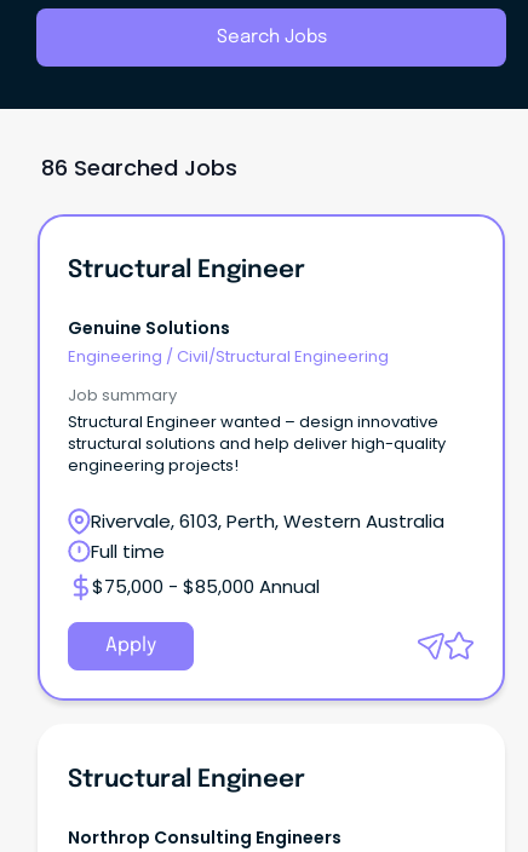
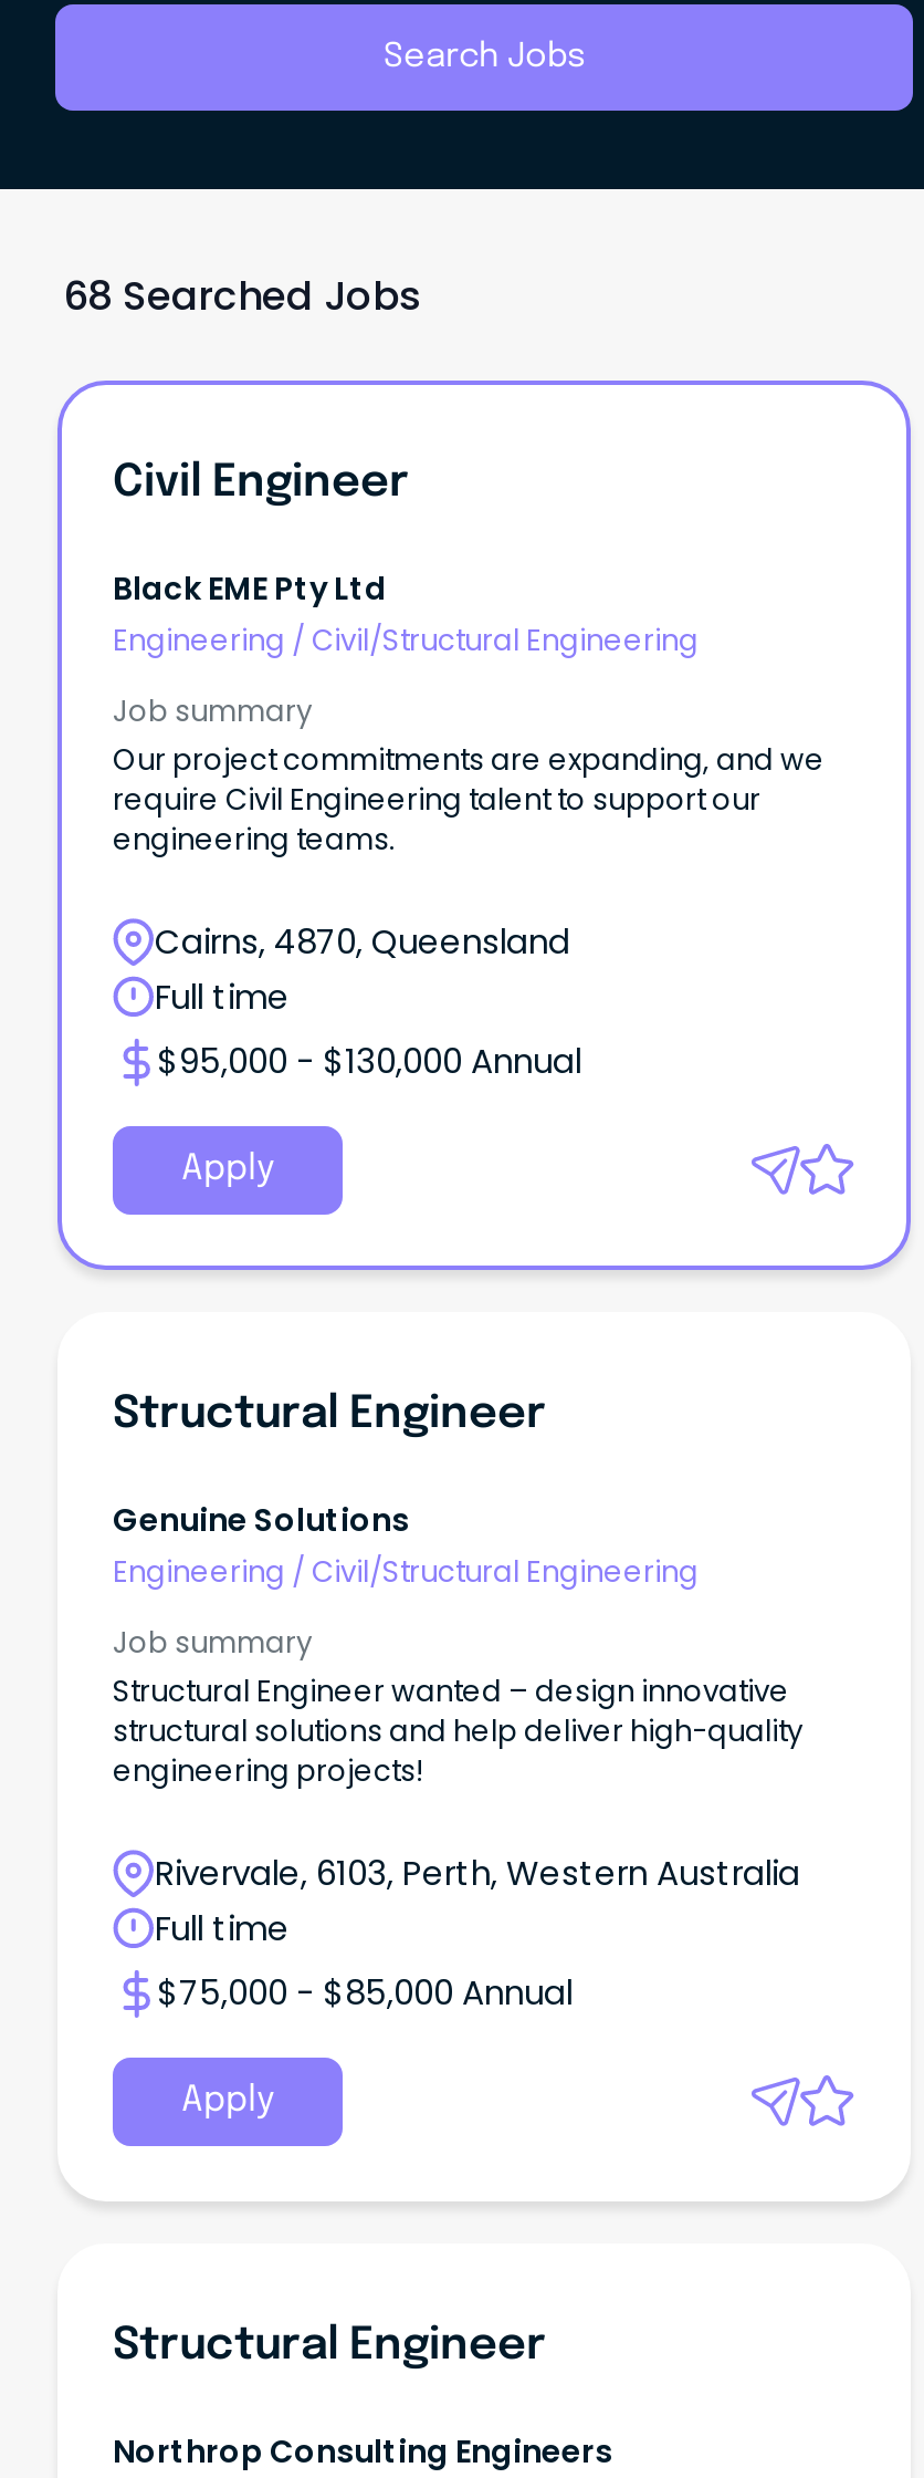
[41,153,237,183] 86 Searched Jobs -> [63,268,825,1187] 68 Searched Jobs | Civil Engineer | Black EME Pty Ltd | Engineering / Civil/Structural Engineering | Job summary | Our project commitments are expanding, and we | require Civil Engineering talent to support our | engineering teams. | Cairns, 4870, Queensland | Full time | $95,000 - $130,000 Annual | Apply
moved [36,271,506,702] -> [57,1416,911,2201]: [image]

